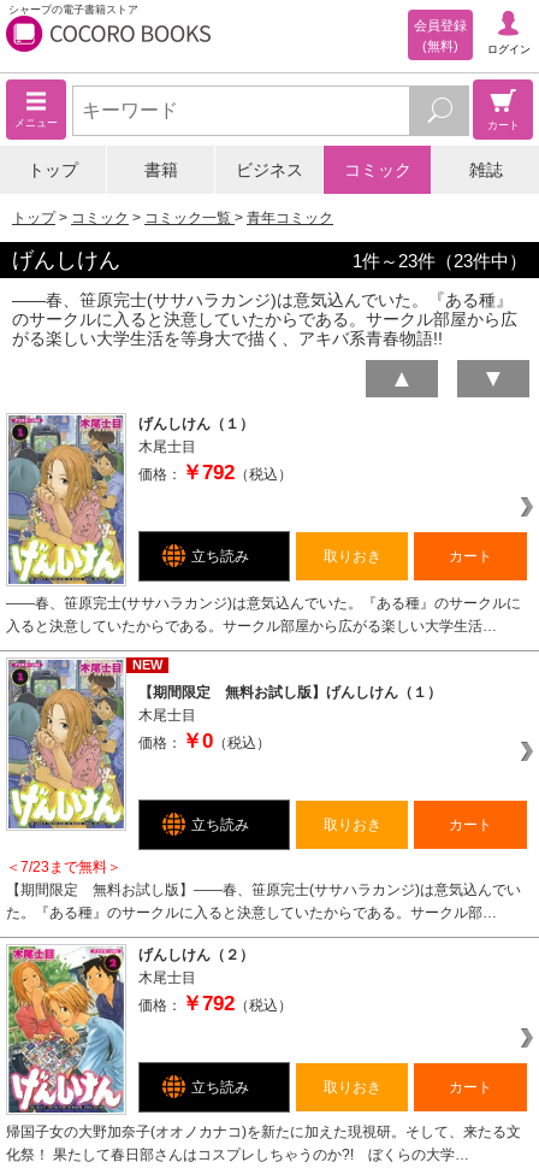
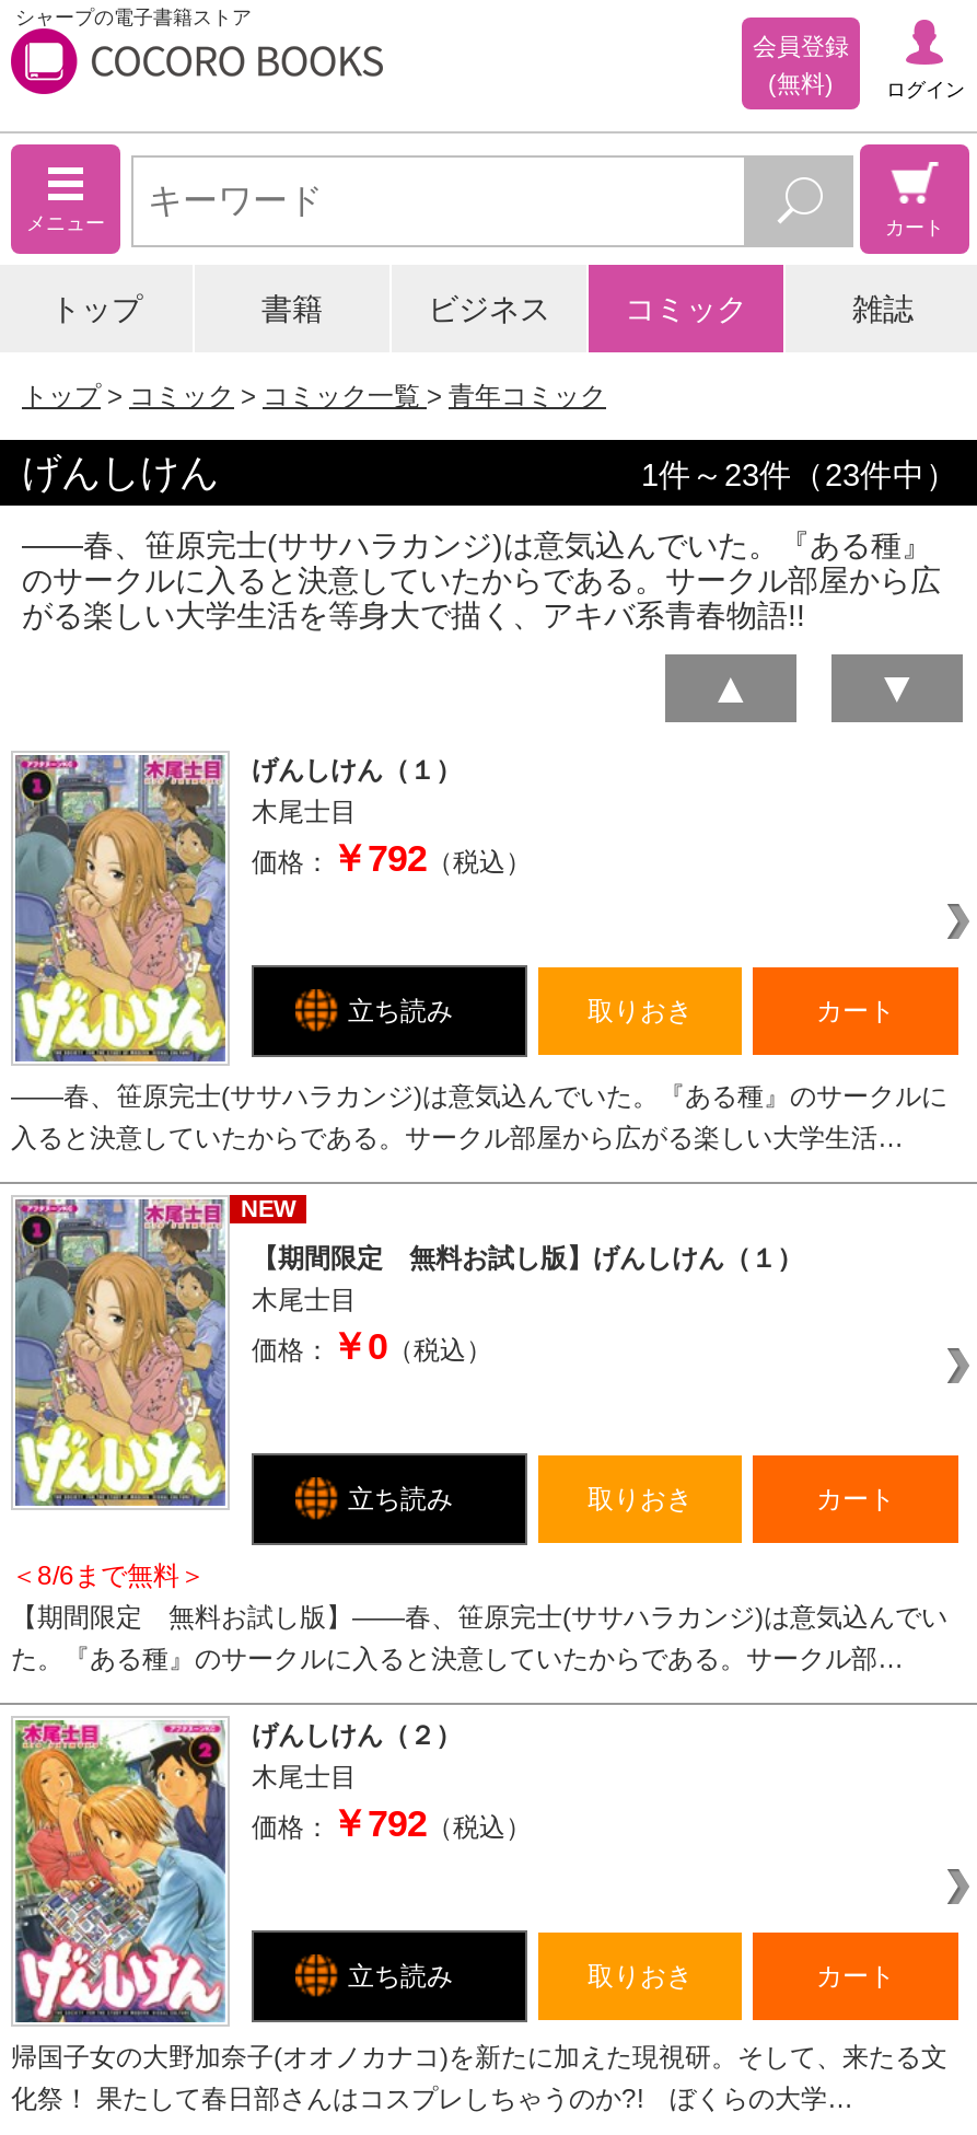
[6,859,122,876] ＜7/23まで無料＞ -> [11,1561,206,1591] ＜8/6まで無料＞

